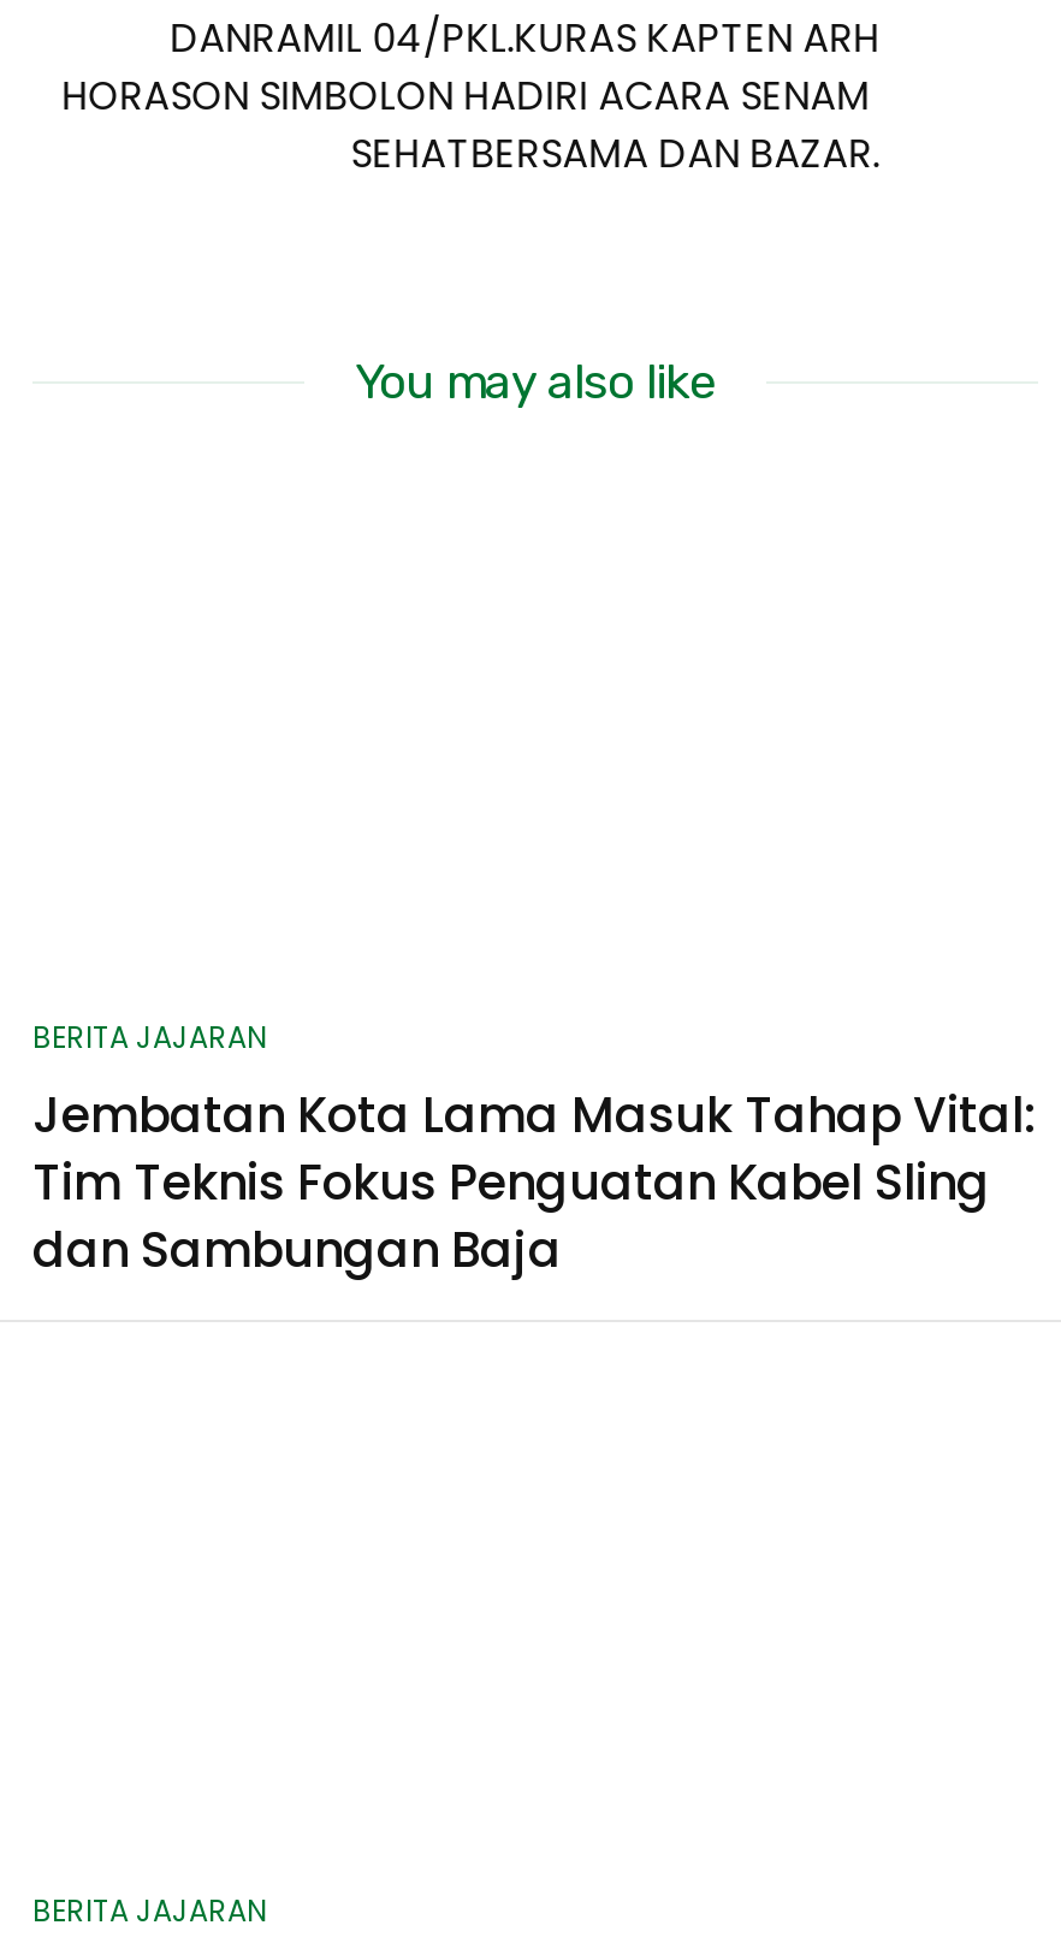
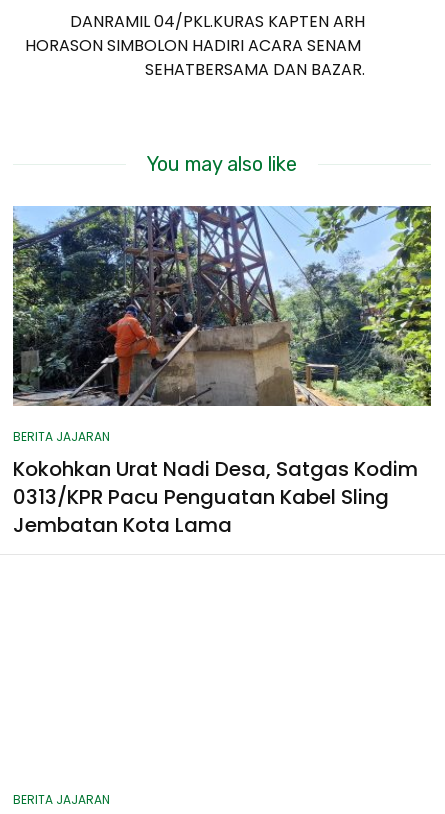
none -> [12,205,432,407] [image]
[32,1083,1033,1285] Jembatan Kota Lama Masuk Tahap Vital: | Tim Teknis Fokus Penguatan Kabel Sling | dan Sambungan Baja -> [13,455,418,539] Kokohkan Urat Nadi Desa, Satgas Kodim | 0313/KPR Pacu Penguatan Kabel Sling | Jembatan Kota Lama

